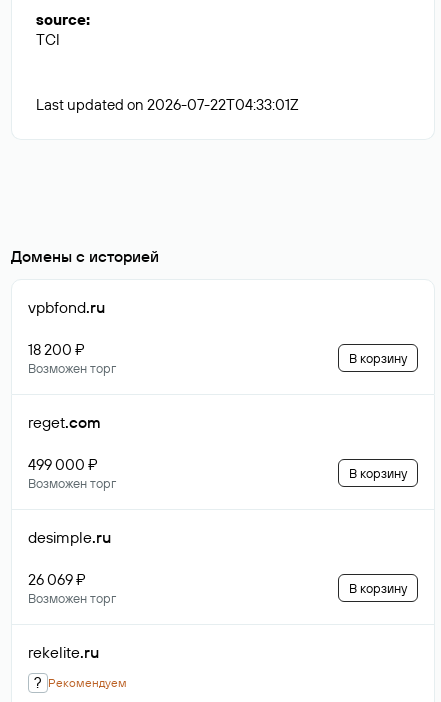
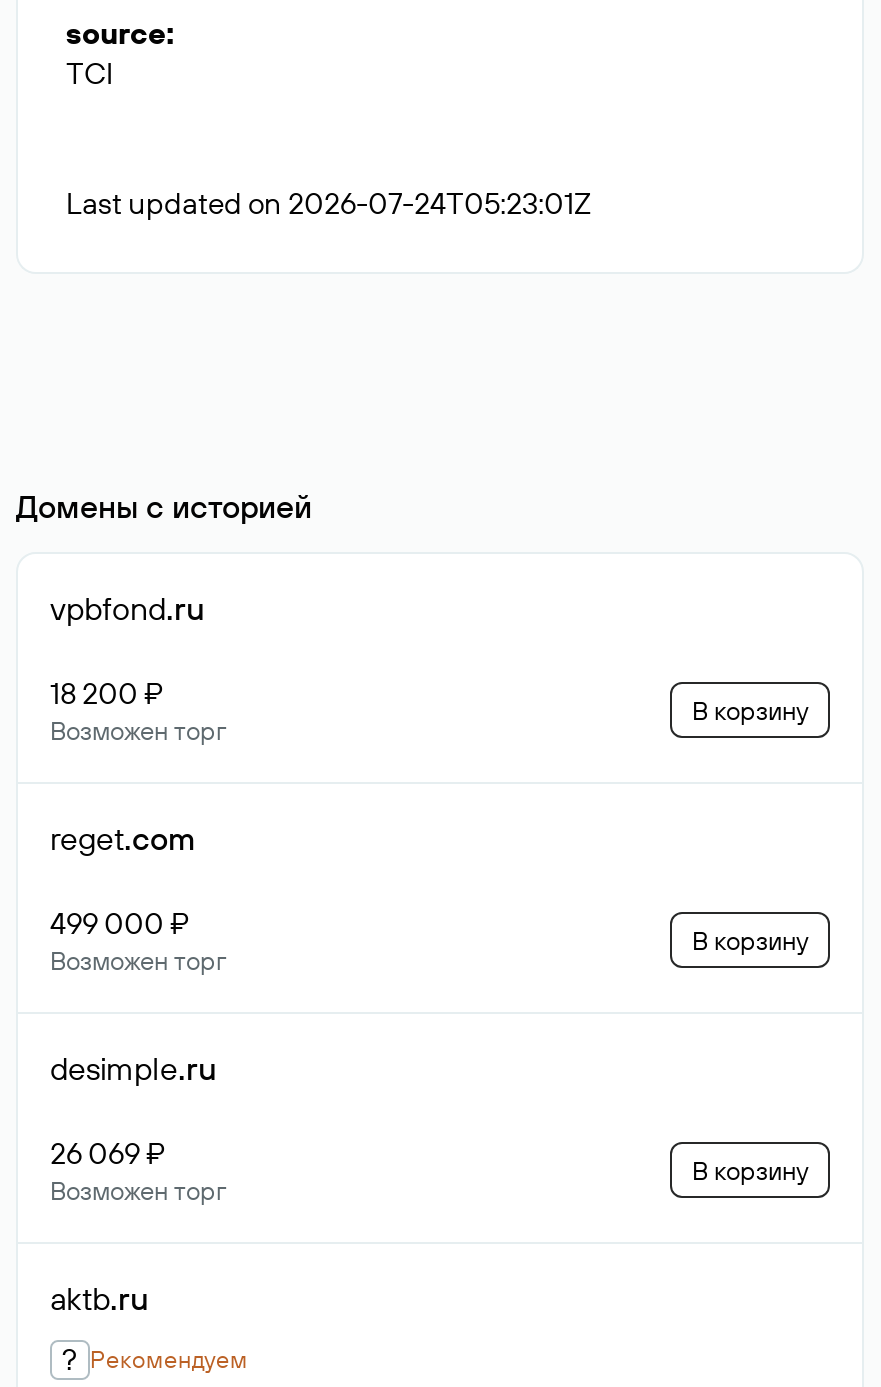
[36,95,299,114] Last updated on 2026-07-22T04:33:01Z -> [66,184,592,222] Last updated on 2026-07-24T05:23:01Z
[28,642,99,662] rekelite.ru -> [50,1278,148,1318] aktb.ru

